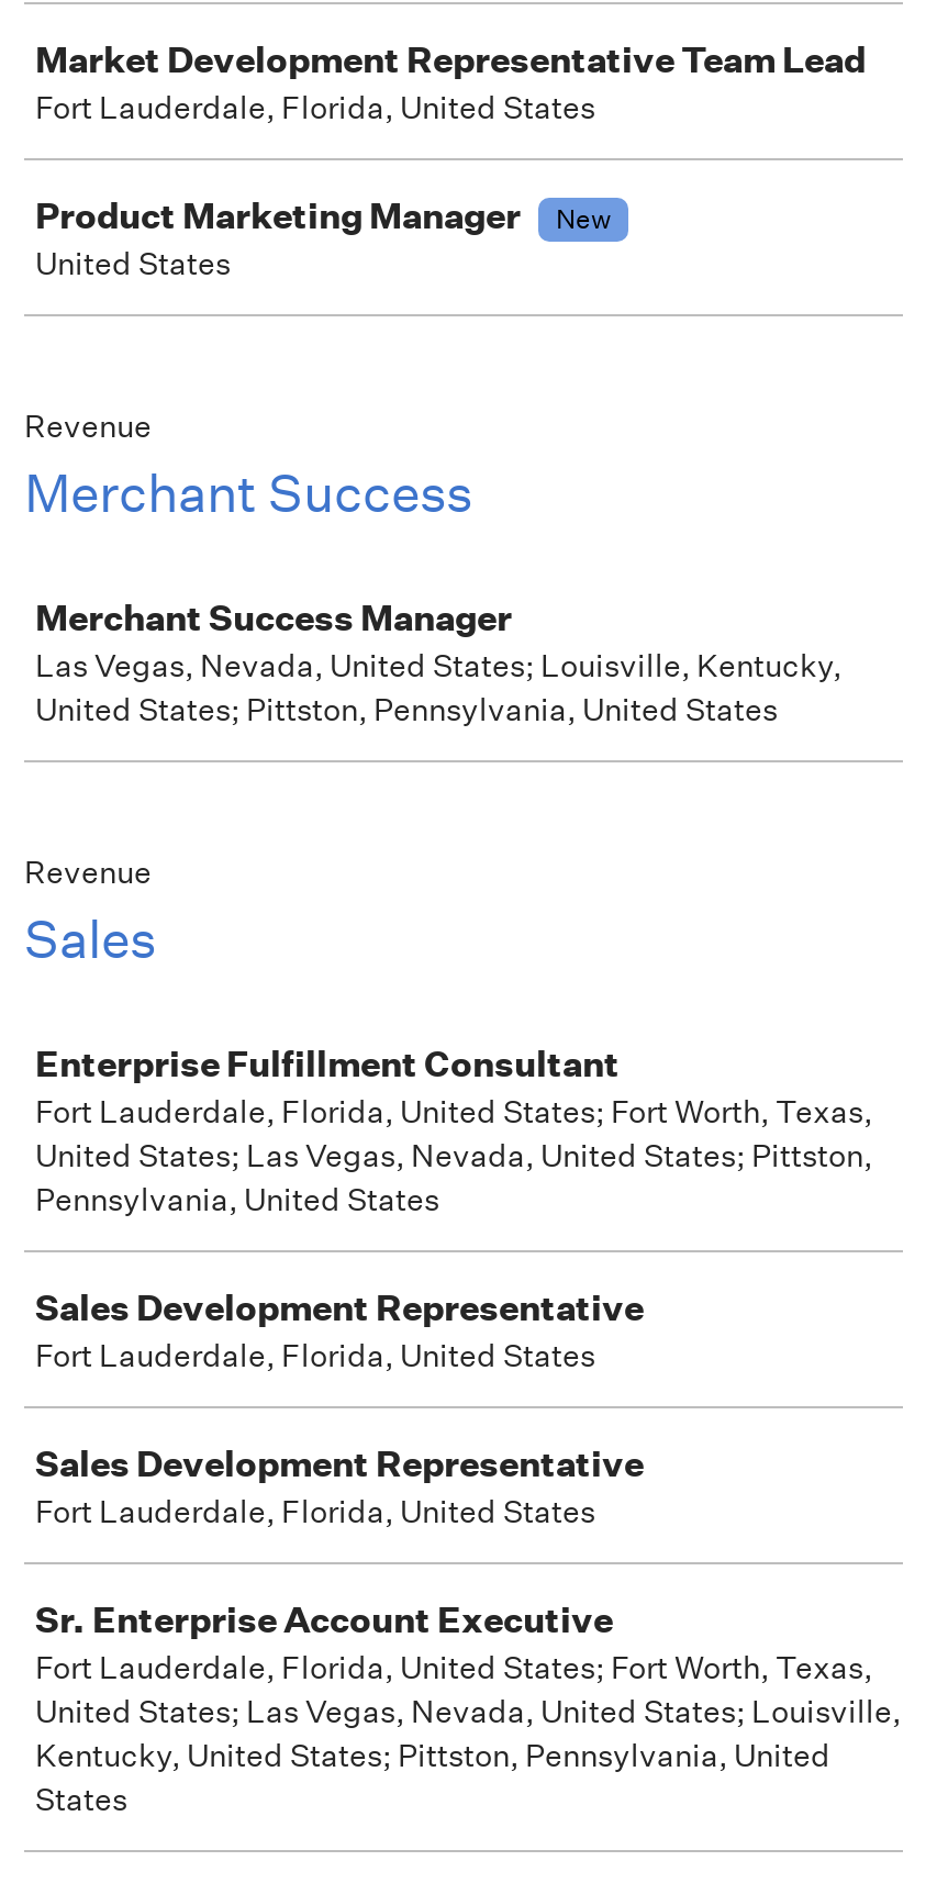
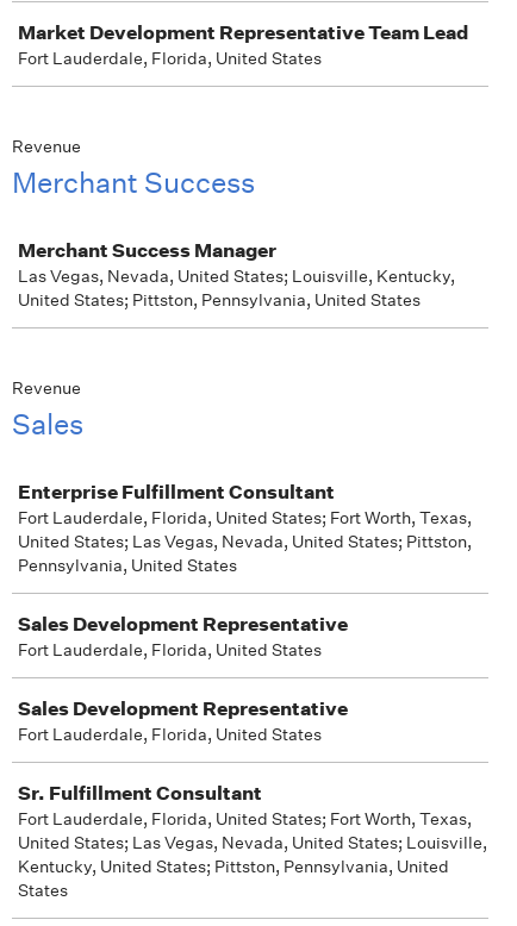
[35,193,611,283] Product Marketing Manager | New | United States -> none
[35,1597,613,1641] Sr. Enterprise Account Executive -> [18,781,262,804] Sr. Fulfillment Consultant

